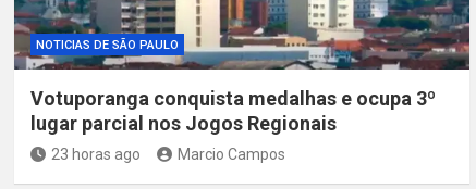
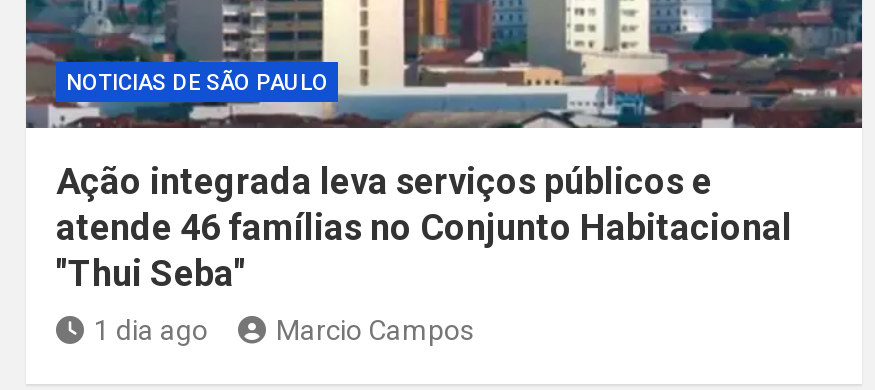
[30,87,436,135] Votuporanga conquista medalhas e ocupa 3º | lugar parcial nos Jogos Regionais -> [56,160,792,294] Ação integrada leva serviços públicos e | atende 46 famílias no Conjunto Habitacional | "Thui Seba"
[51,146,141,163] 23 horas ago -> [94,314,208,346] 1 dia ago

